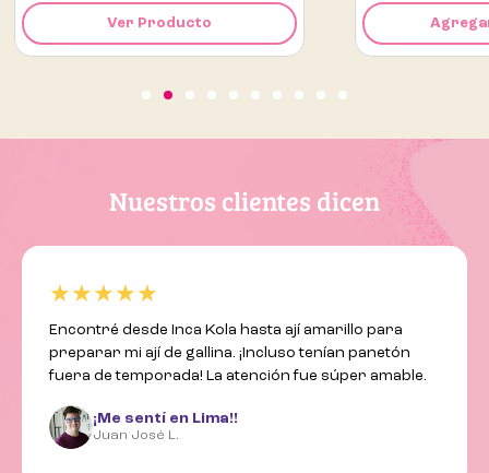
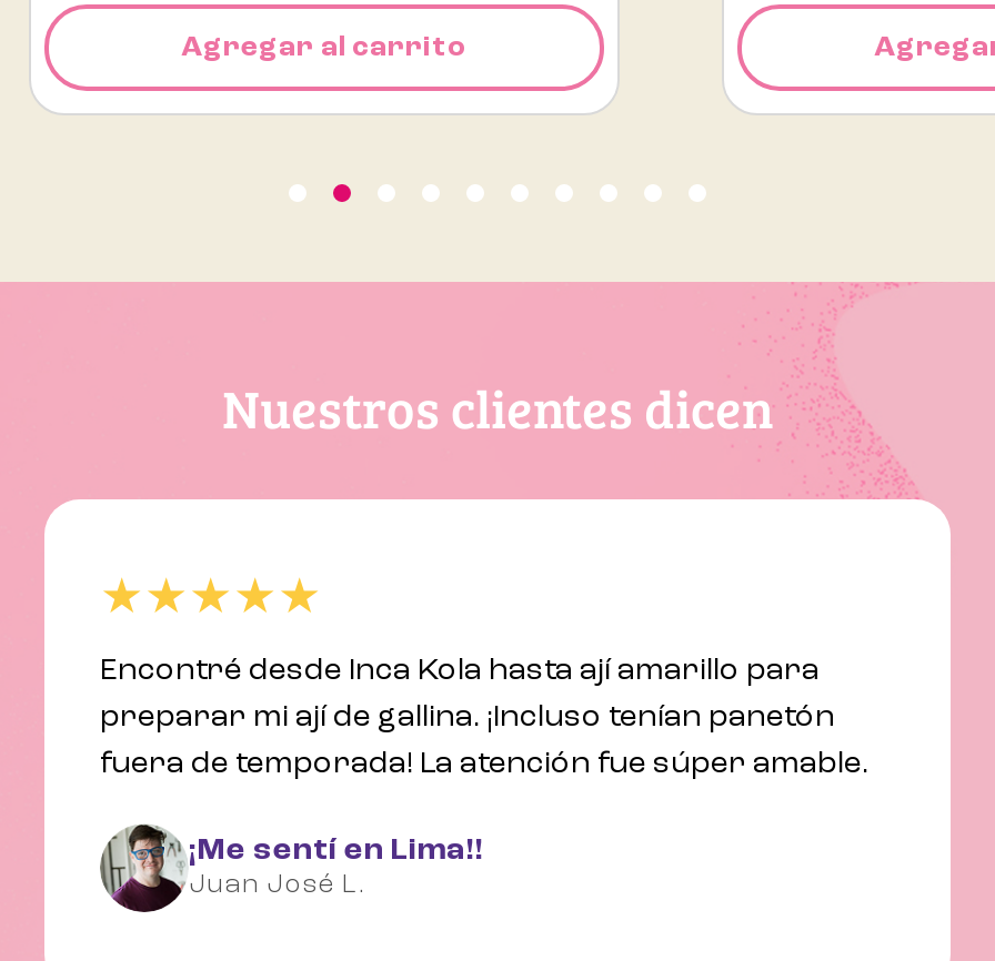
[107,16,212,30] Ver Producto -> [181,32,468,61] Agregar al carrito

